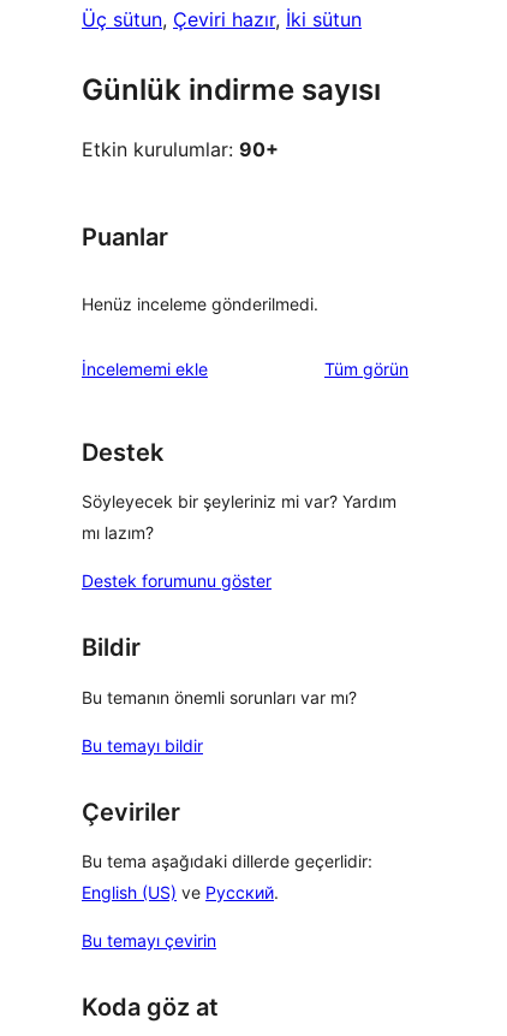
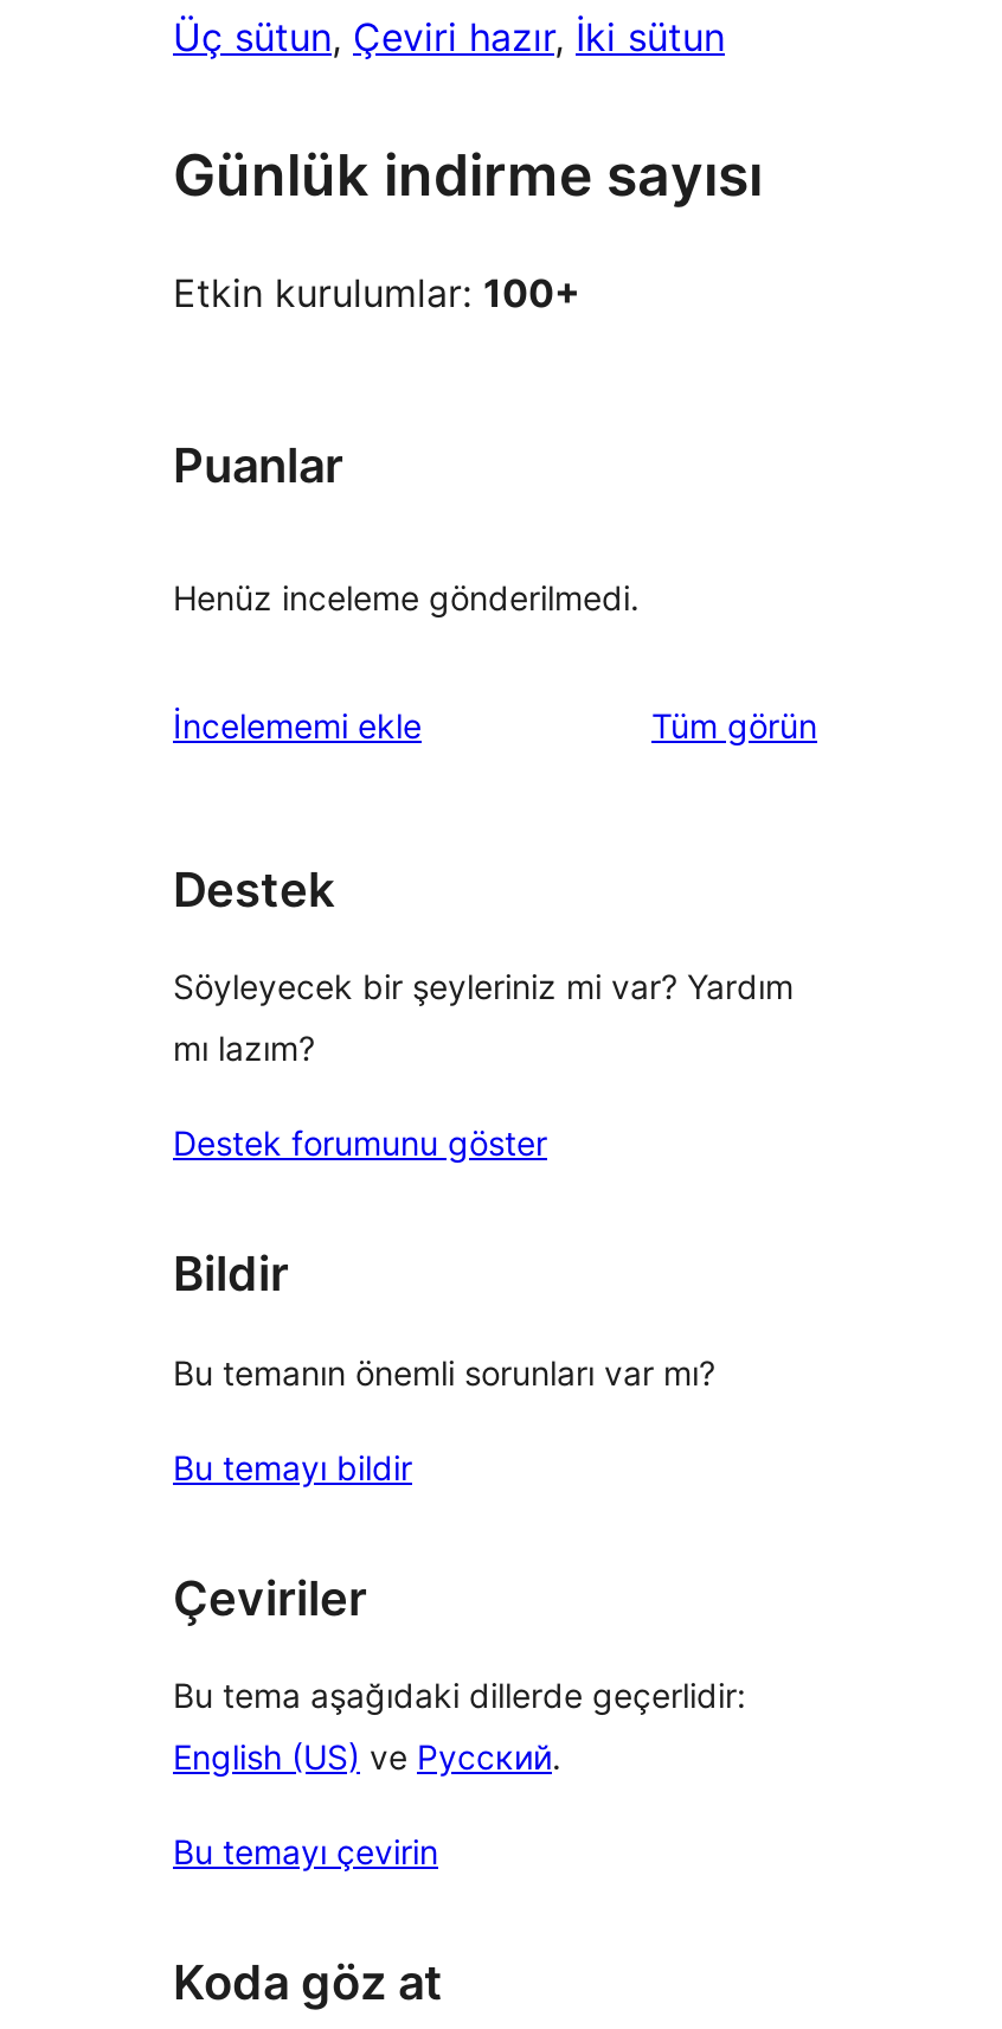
[82,137,279,161] Etkin kurulumlar: 90+ -> [173,269,580,316] Etkin kurulumlar: 100+

